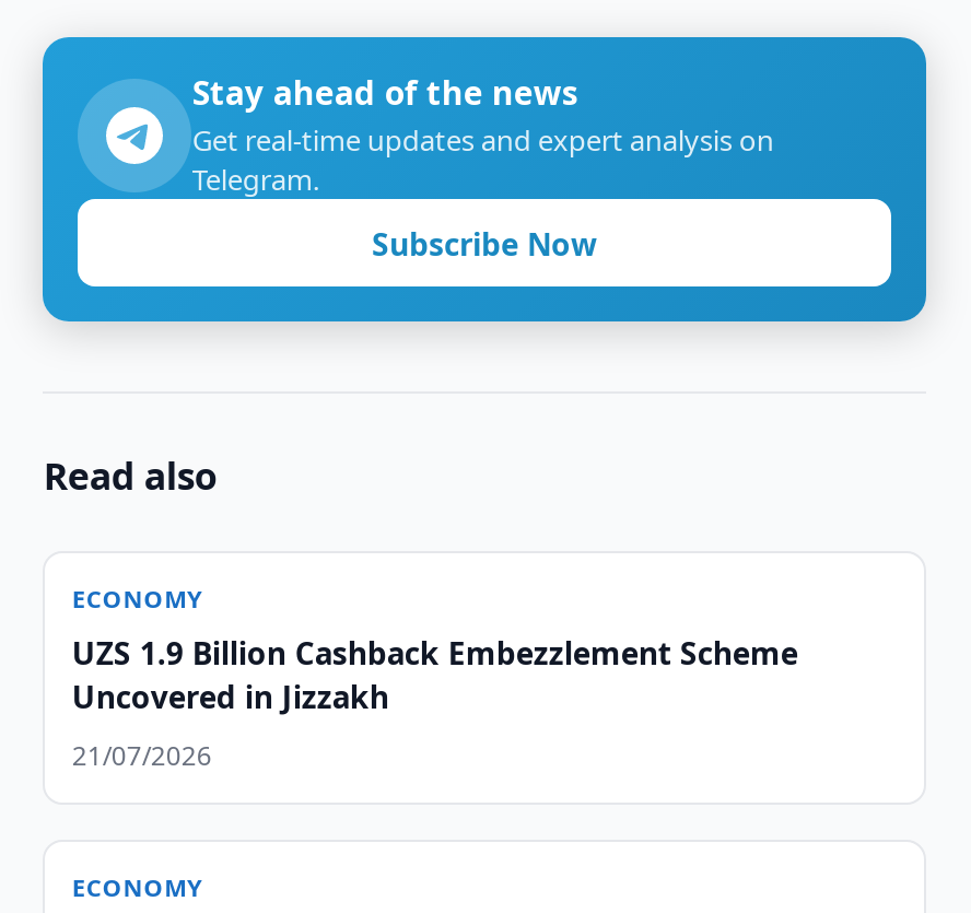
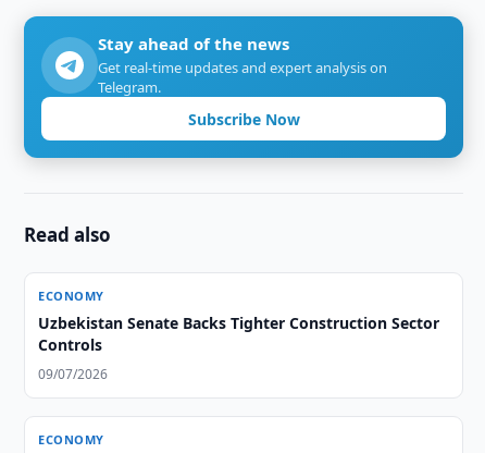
[72,632,798,717] UZS 1.9 Billion Cashback Embezzlement Scheme | Uncovered in Jizzakh -> [38,313,440,355] Uzbekistan Senate Backs Tighter Construction Sector | Controls
[72,737,212,774] 21/07/2026 -> [38,365,108,383] 09/07/2026

